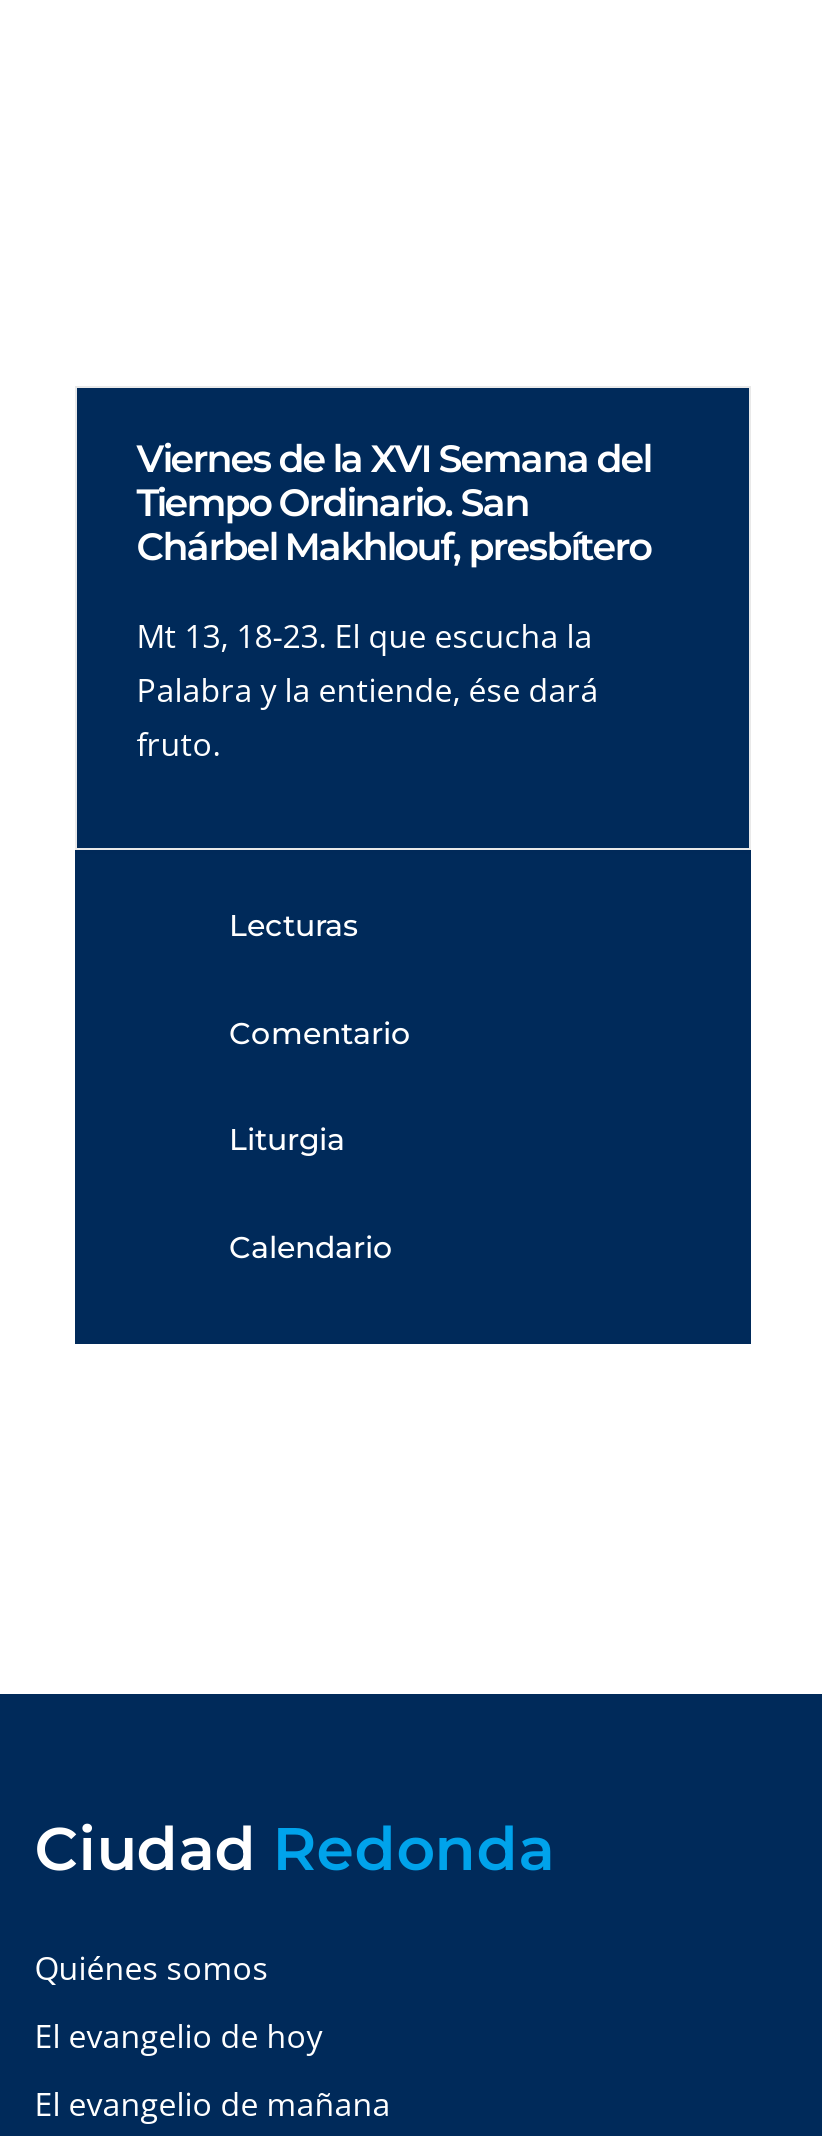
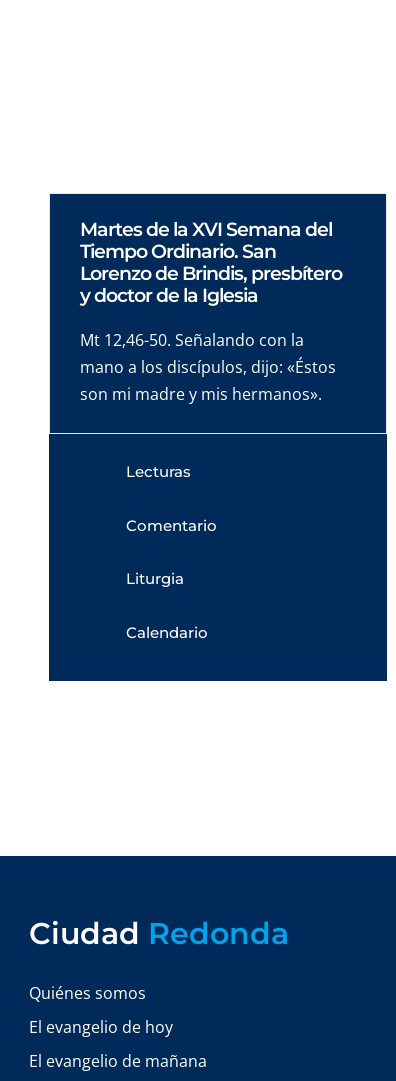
[137,437,651,483] Viernes de la XVI Semana del -> [80,218,332,241] Martes de la XVI Semana del
[137,525,651,571] Chárbel Makhlouf, presbítero -> [80,262,342,307] Lorenzo de Brindis, presbítero | y doctor de la Iglesia
[137,615,599,767] Mt 13, 18-23. El que escucha la | Palabra y la entiende, ése dará | fruto. -> [80,329,336,405] Mt 12,46-50. Señalando con la | mano a los discípulos, dijo: «Éstos | son mi madre y mis hermanos».

